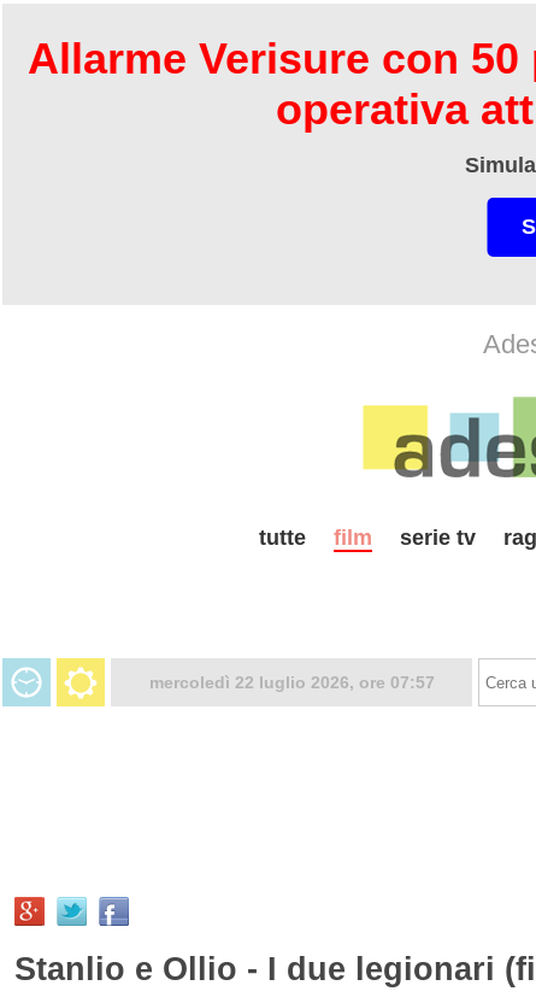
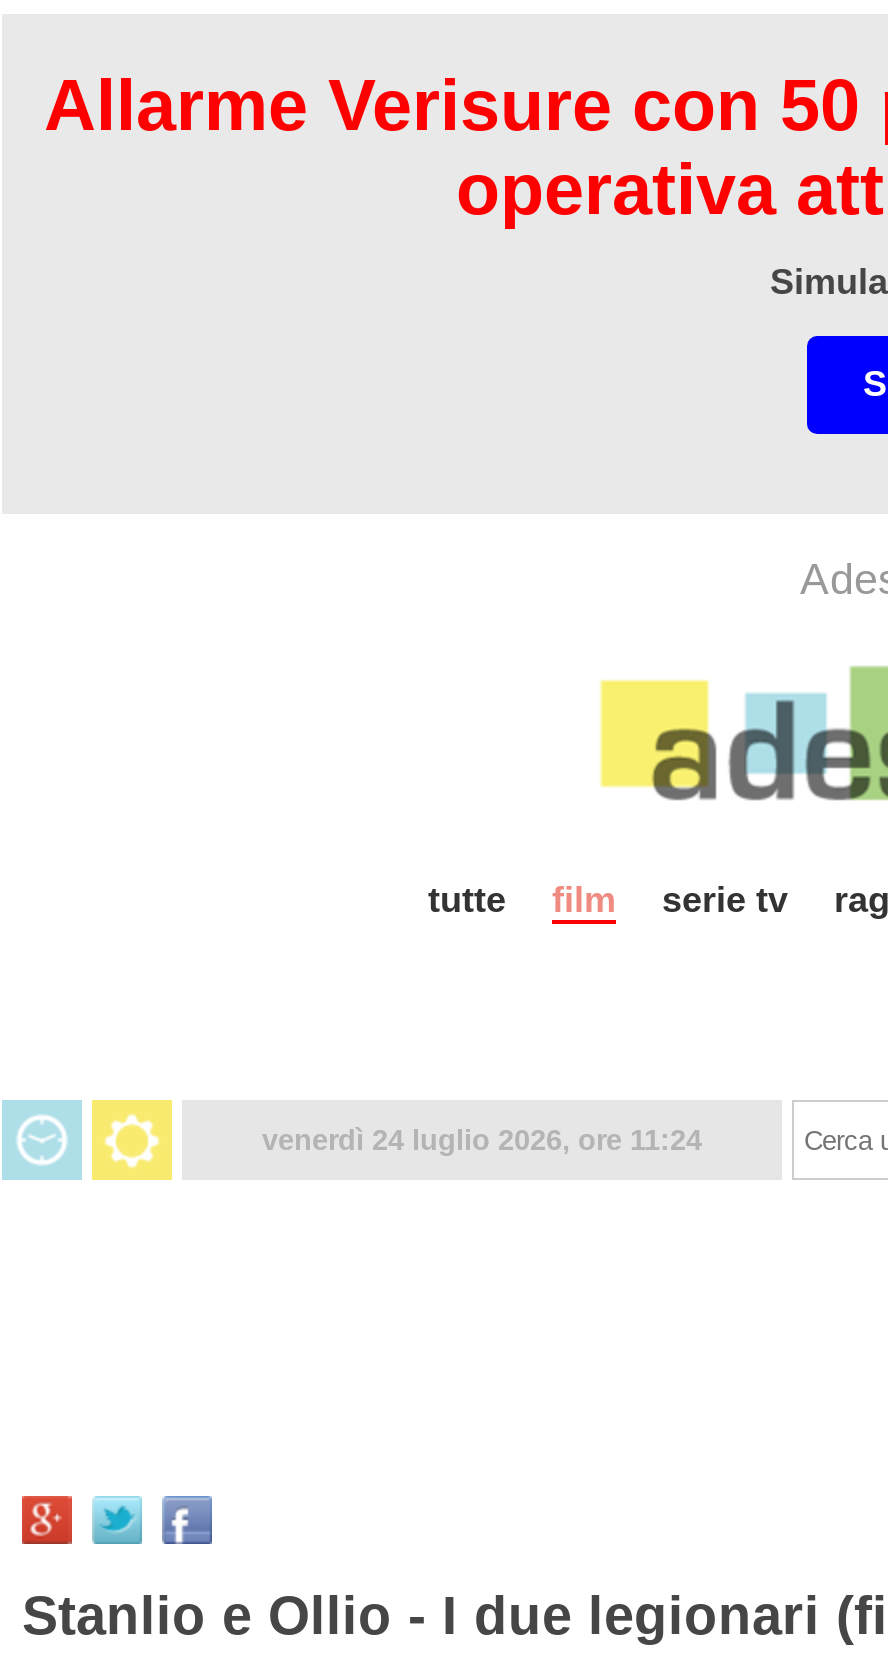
[149,673,434,692] mercoledì 22 luglio 2026, ore 07:57 -> [262,1124,702,1156] venerdì 24 luglio 2026, ore 11:24

